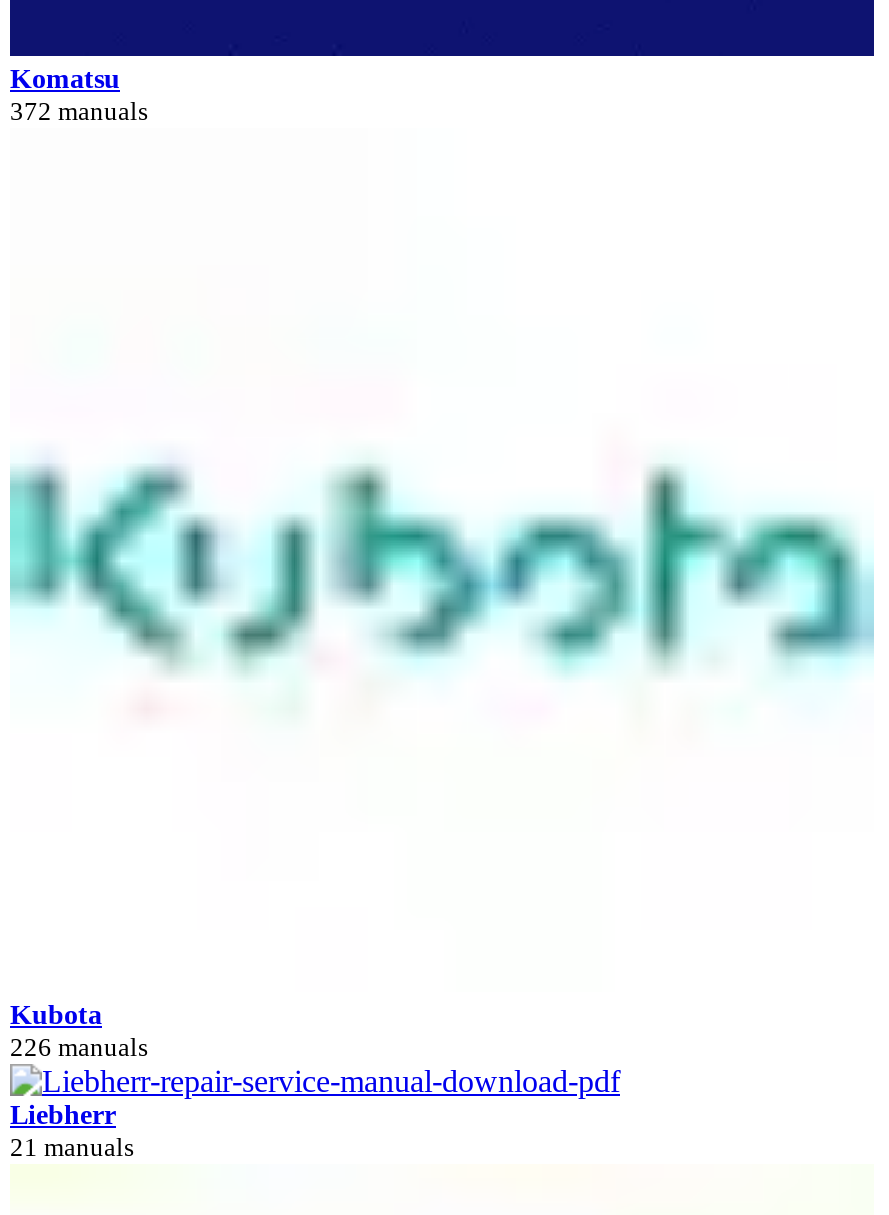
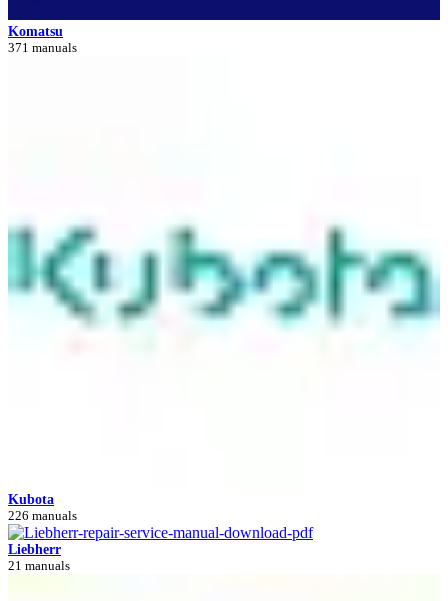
[10,97,148,127] 372 manuals -> [8,40,77,55] 371 manuals

